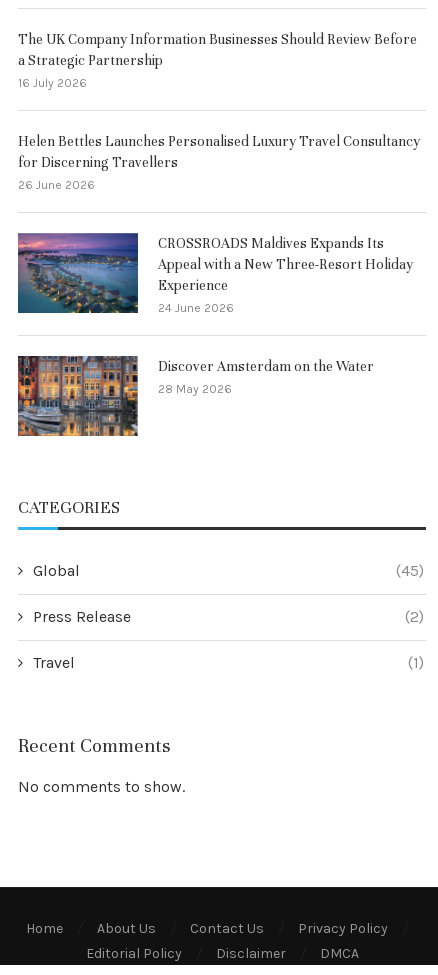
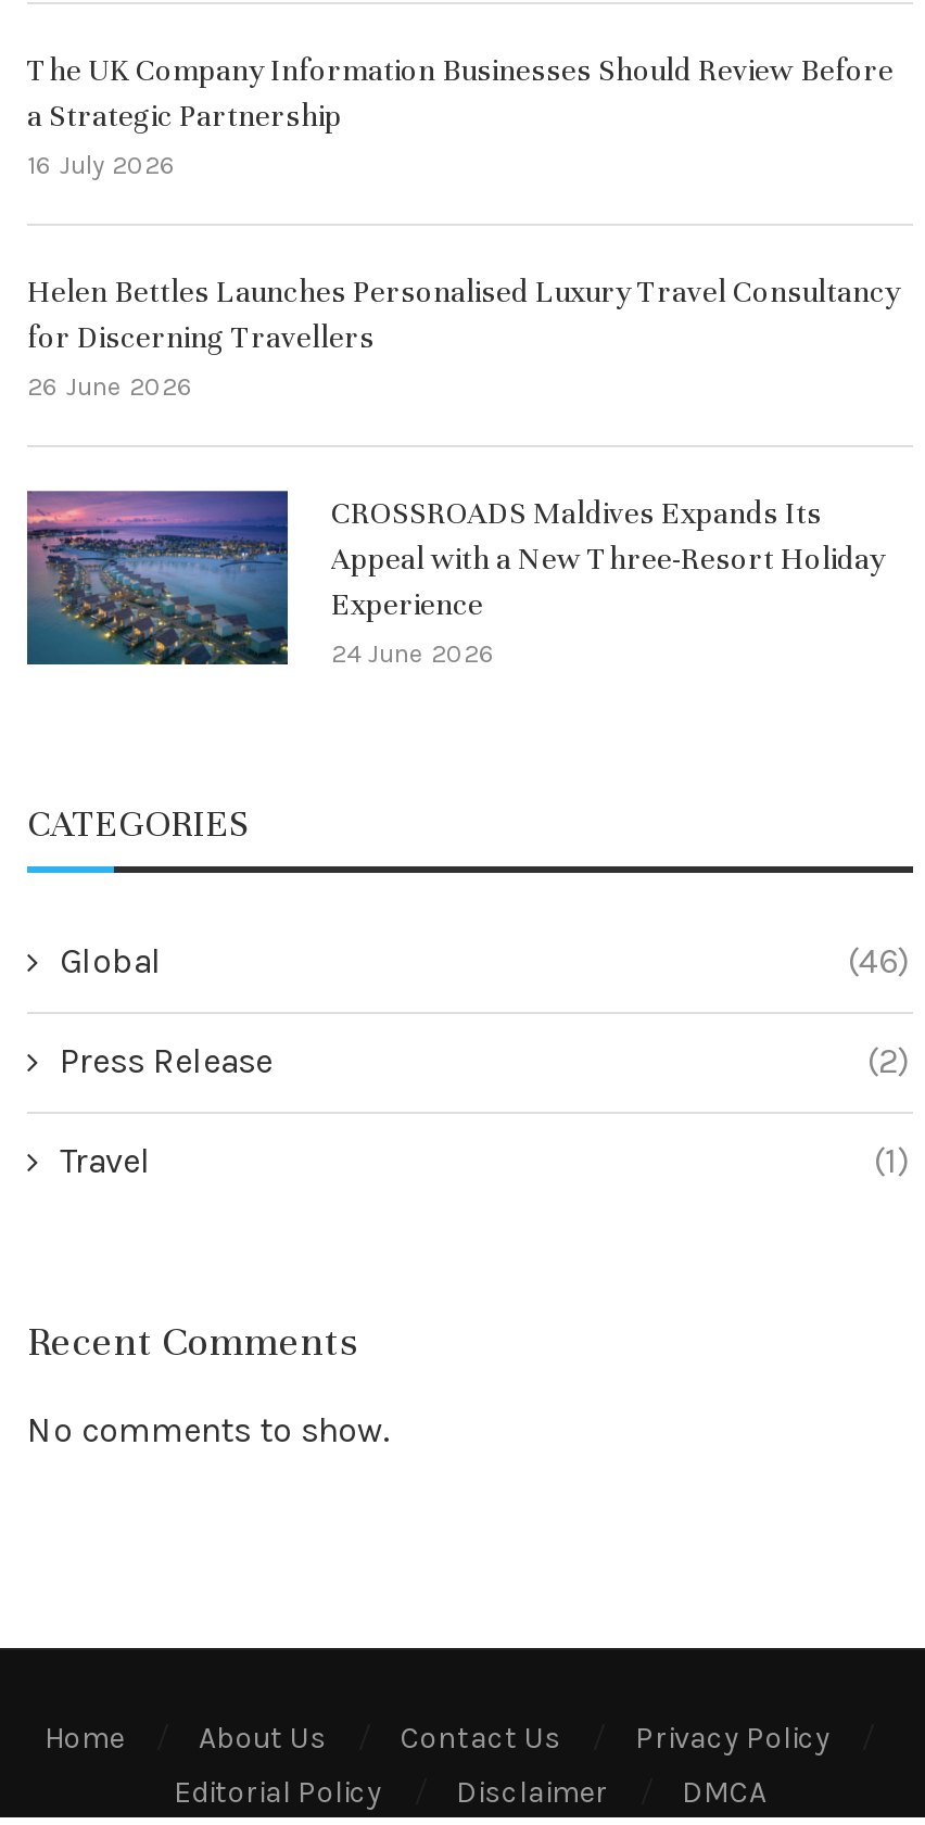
[17,355,374,437] [image] | Discover Amsterdam on the Water | 28 May 2026 -> none
[396,561,424,580] (45) -> [848,940,909,981] (46)

